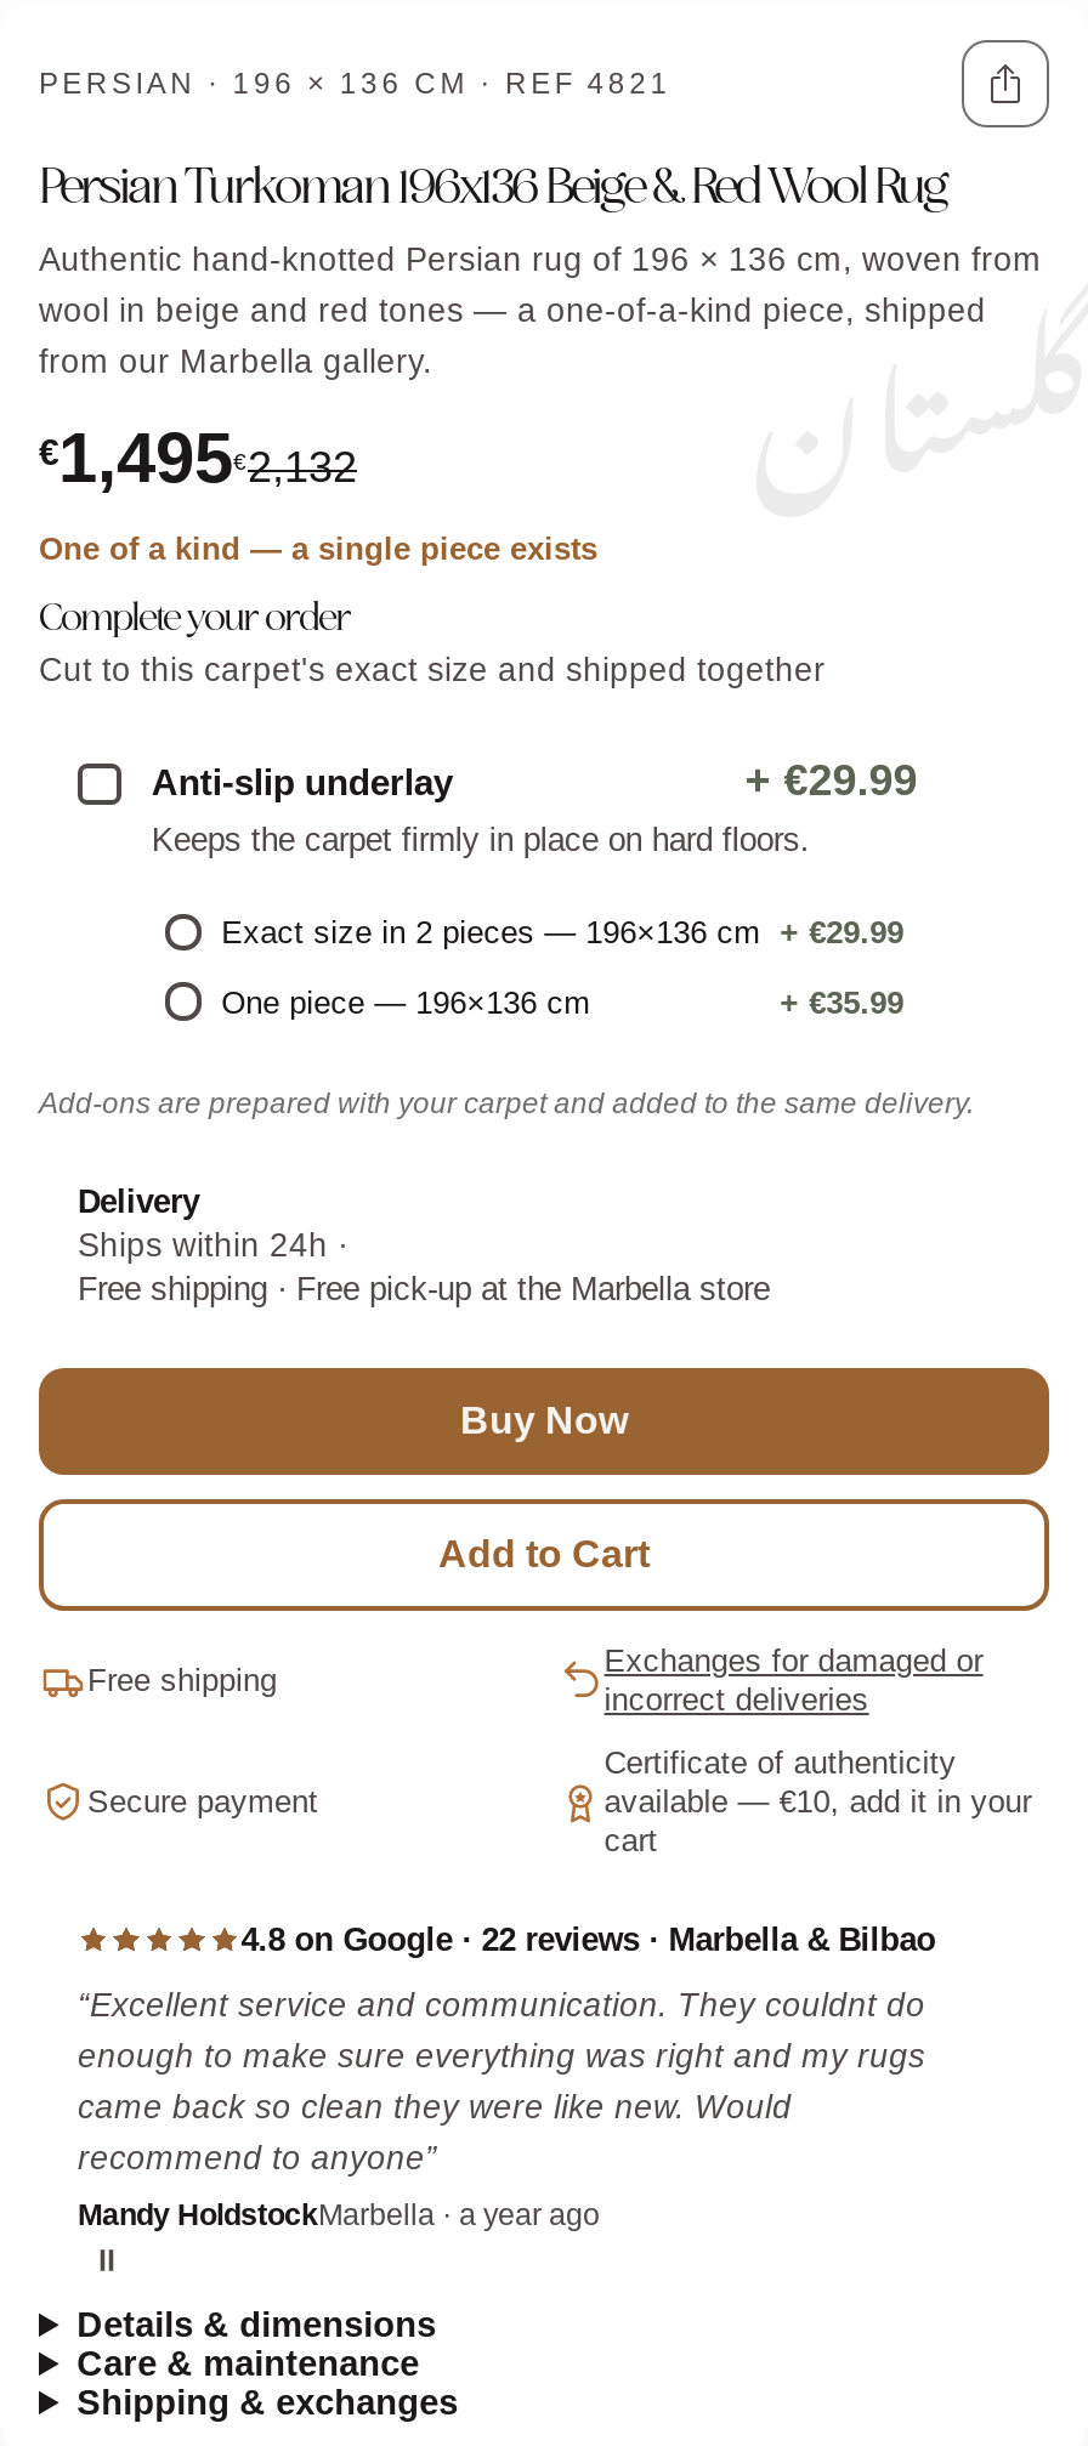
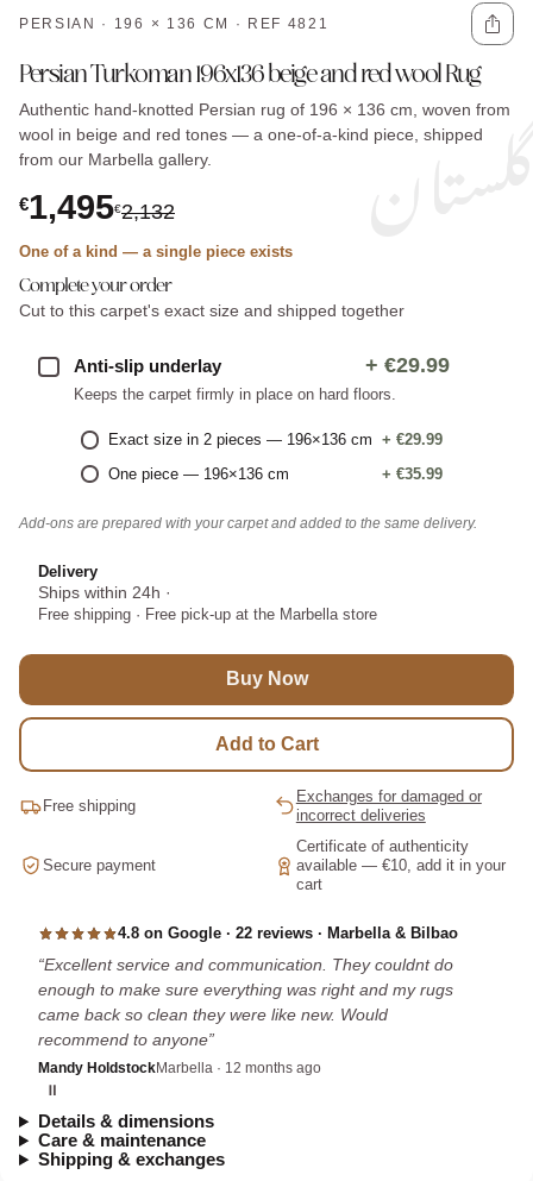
[39,162,946,216] Persian Turkoman 196x136 Beige & Red Wool Rug -> [19,62,480,88] Persian Turkoman 196x136 beige and red wool Rug
[78,2198,600,2232] Mandy HoldstockMarbella · a year ago -> [38,1059,321,1076] Mandy HoldstockMarbella · 12 months ago

